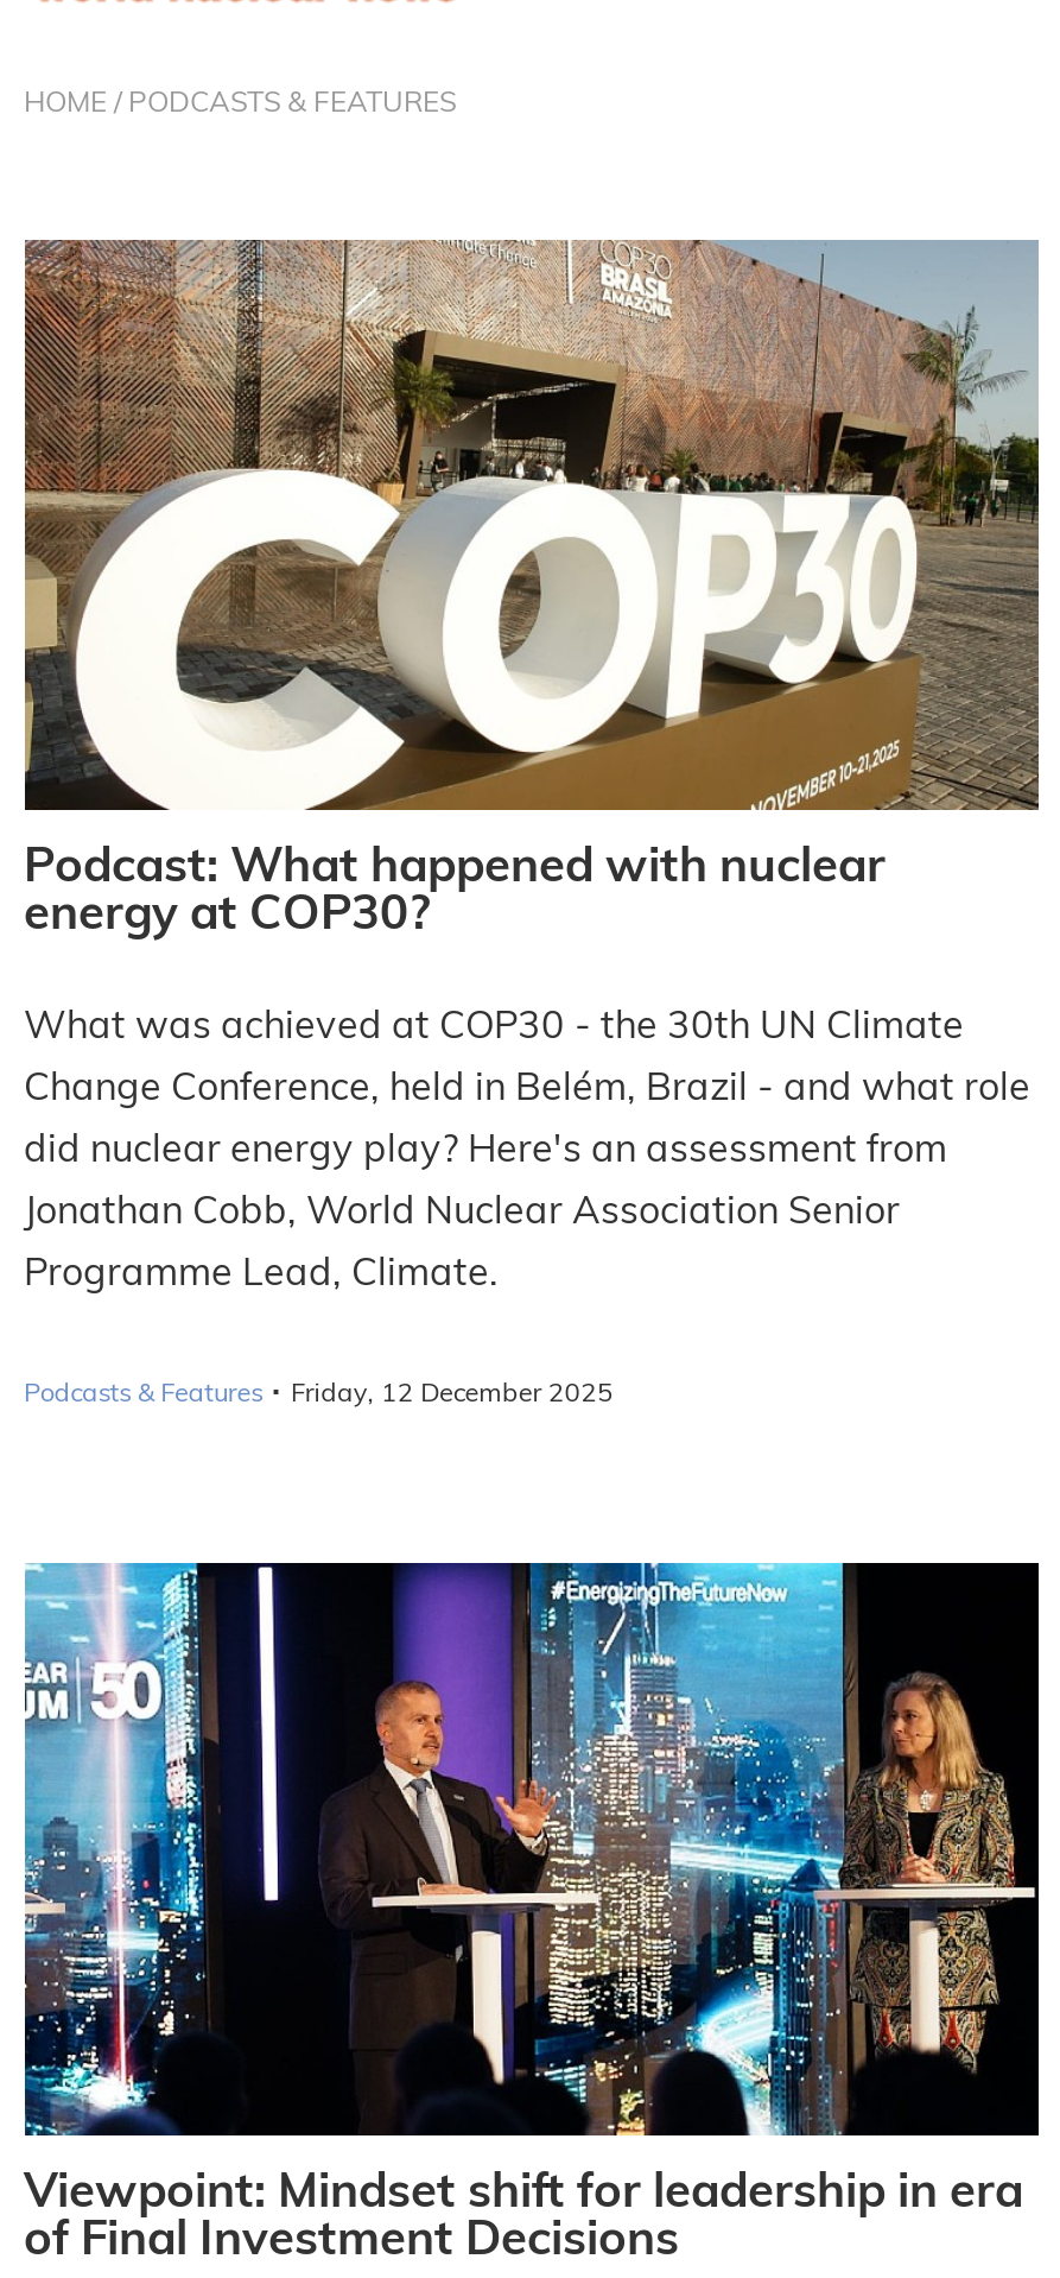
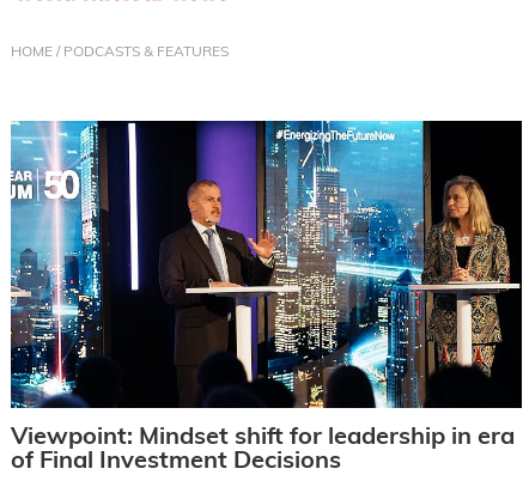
[23,238,1041,1412] [image] | Podcast: What happened with nuclear | energy at COP30? | What was achieved at COP30 - the 30th UN Climate | Change Conference, held in Belém, Brazil - and what role | did nuclear energy play? Here's an assessment from | Jonathan Cobb, World Nuclear Association Senior | Programme Lead, Climate. | Podcasts & Features · Friday, 12 December 2025 -> none

